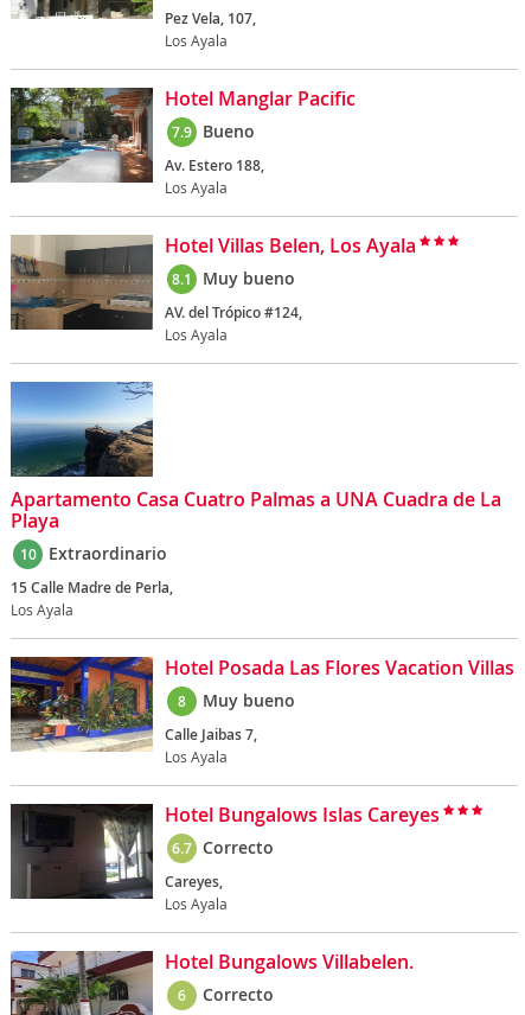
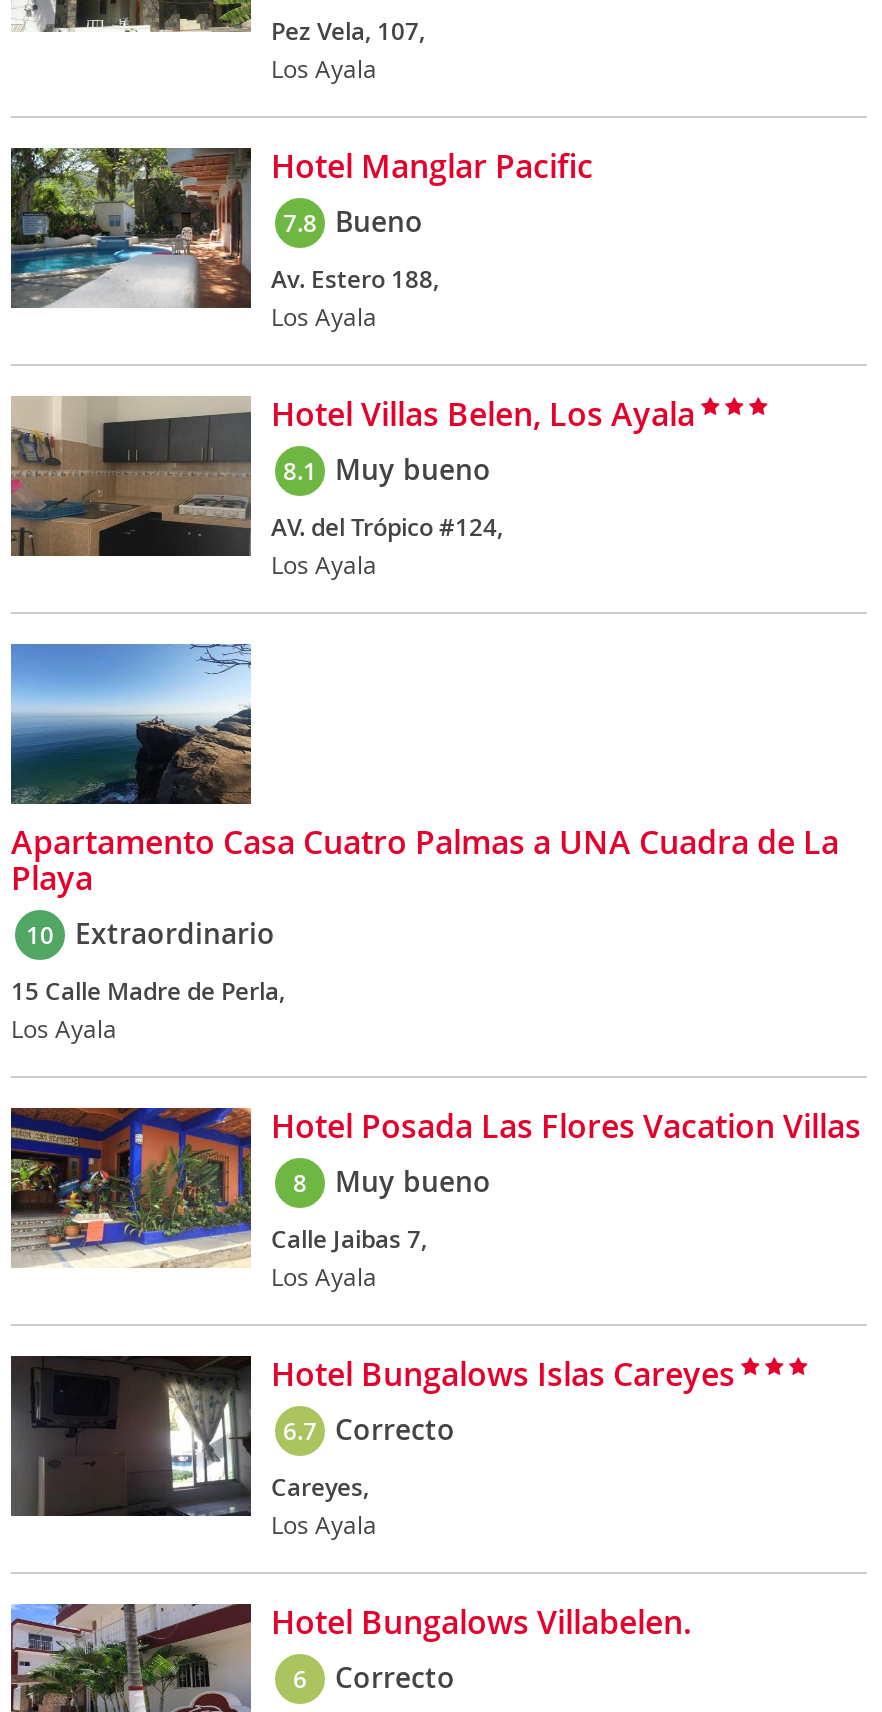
[172,120,255,142] 7.9 Bueno -> [283,202,423,240] 7.8 Bueno

